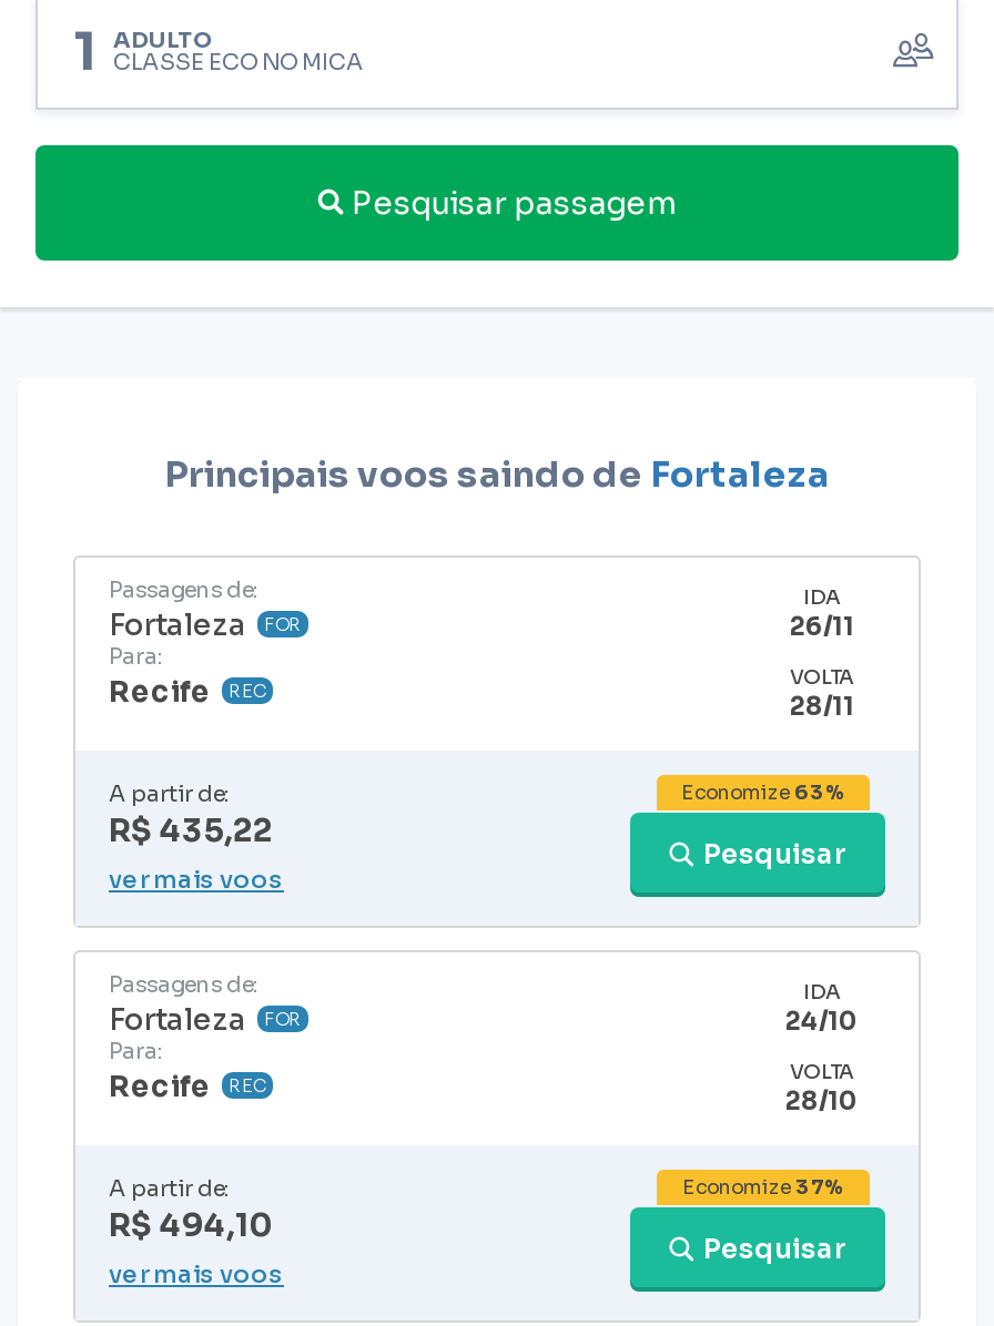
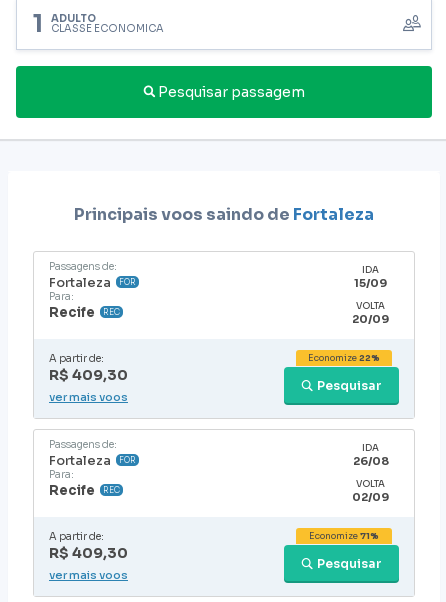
[790,611,854,642] 26/11 -> [354,276,387,290] 15/09
[790,691,854,722] 28/11 -> [352,312,389,326] 20/09
[681,779,845,806] Economize 63% -> [308,352,380,364] Economize 22%
[109,810,273,850] R$ 435,22 -> [49,366,128,384] R$ 409,30
[785,1006,859,1037] 24/10 -> [352,454,388,468] 26/08
[785,1085,859,1116] 28/10 -> [352,490,389,504] 02/09
[682,1174,844,1201] Economize 37% -> [309,530,379,542] Economize 71%
[109,1205,273,1245] R$ 494,10 -> [49,544,128,562] R$ 409,30

